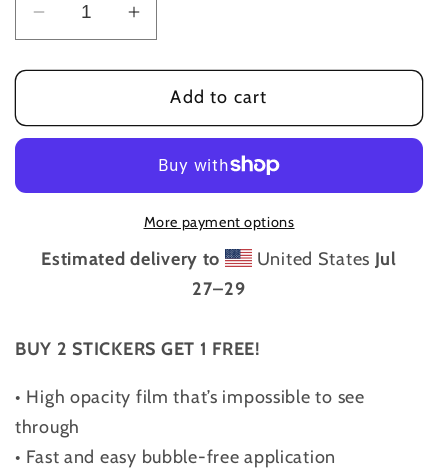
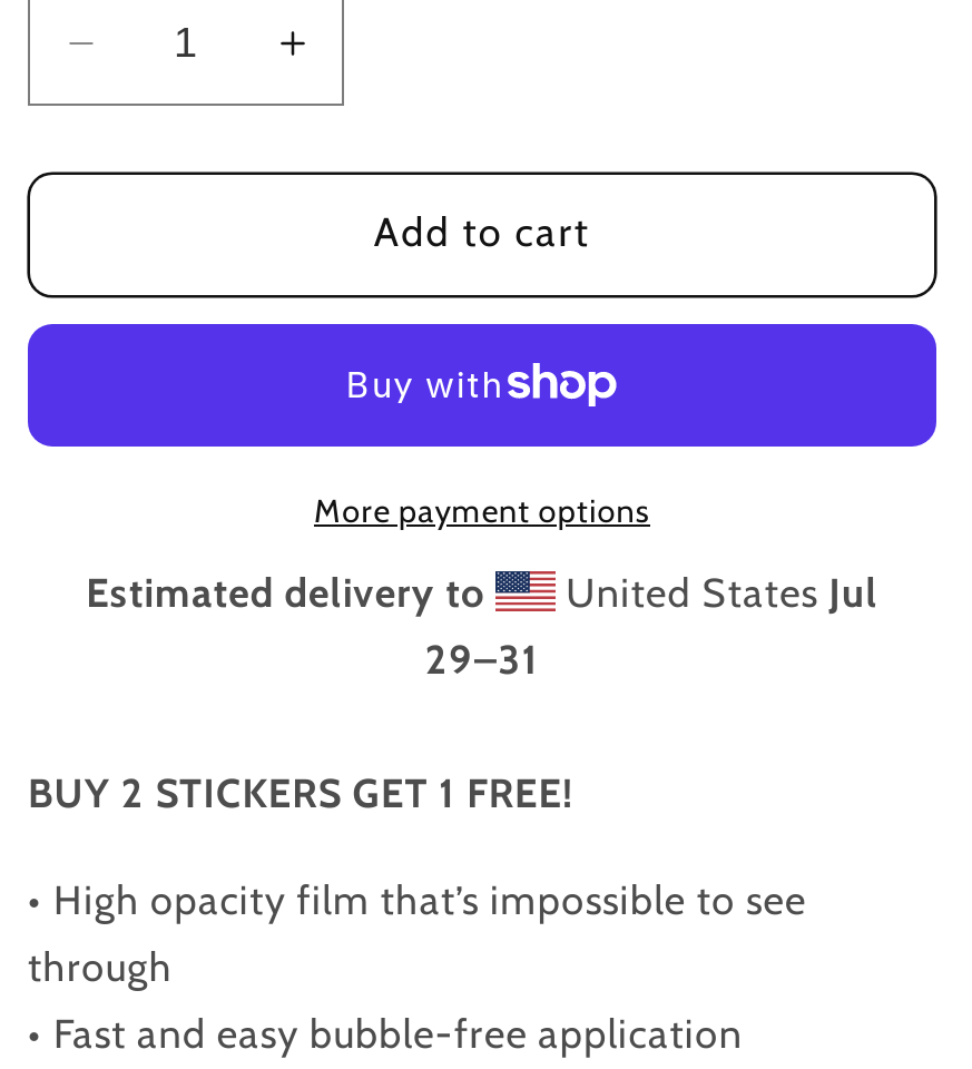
[192,278,246,300] 27–29 -> [425,636,539,685] 29–31

